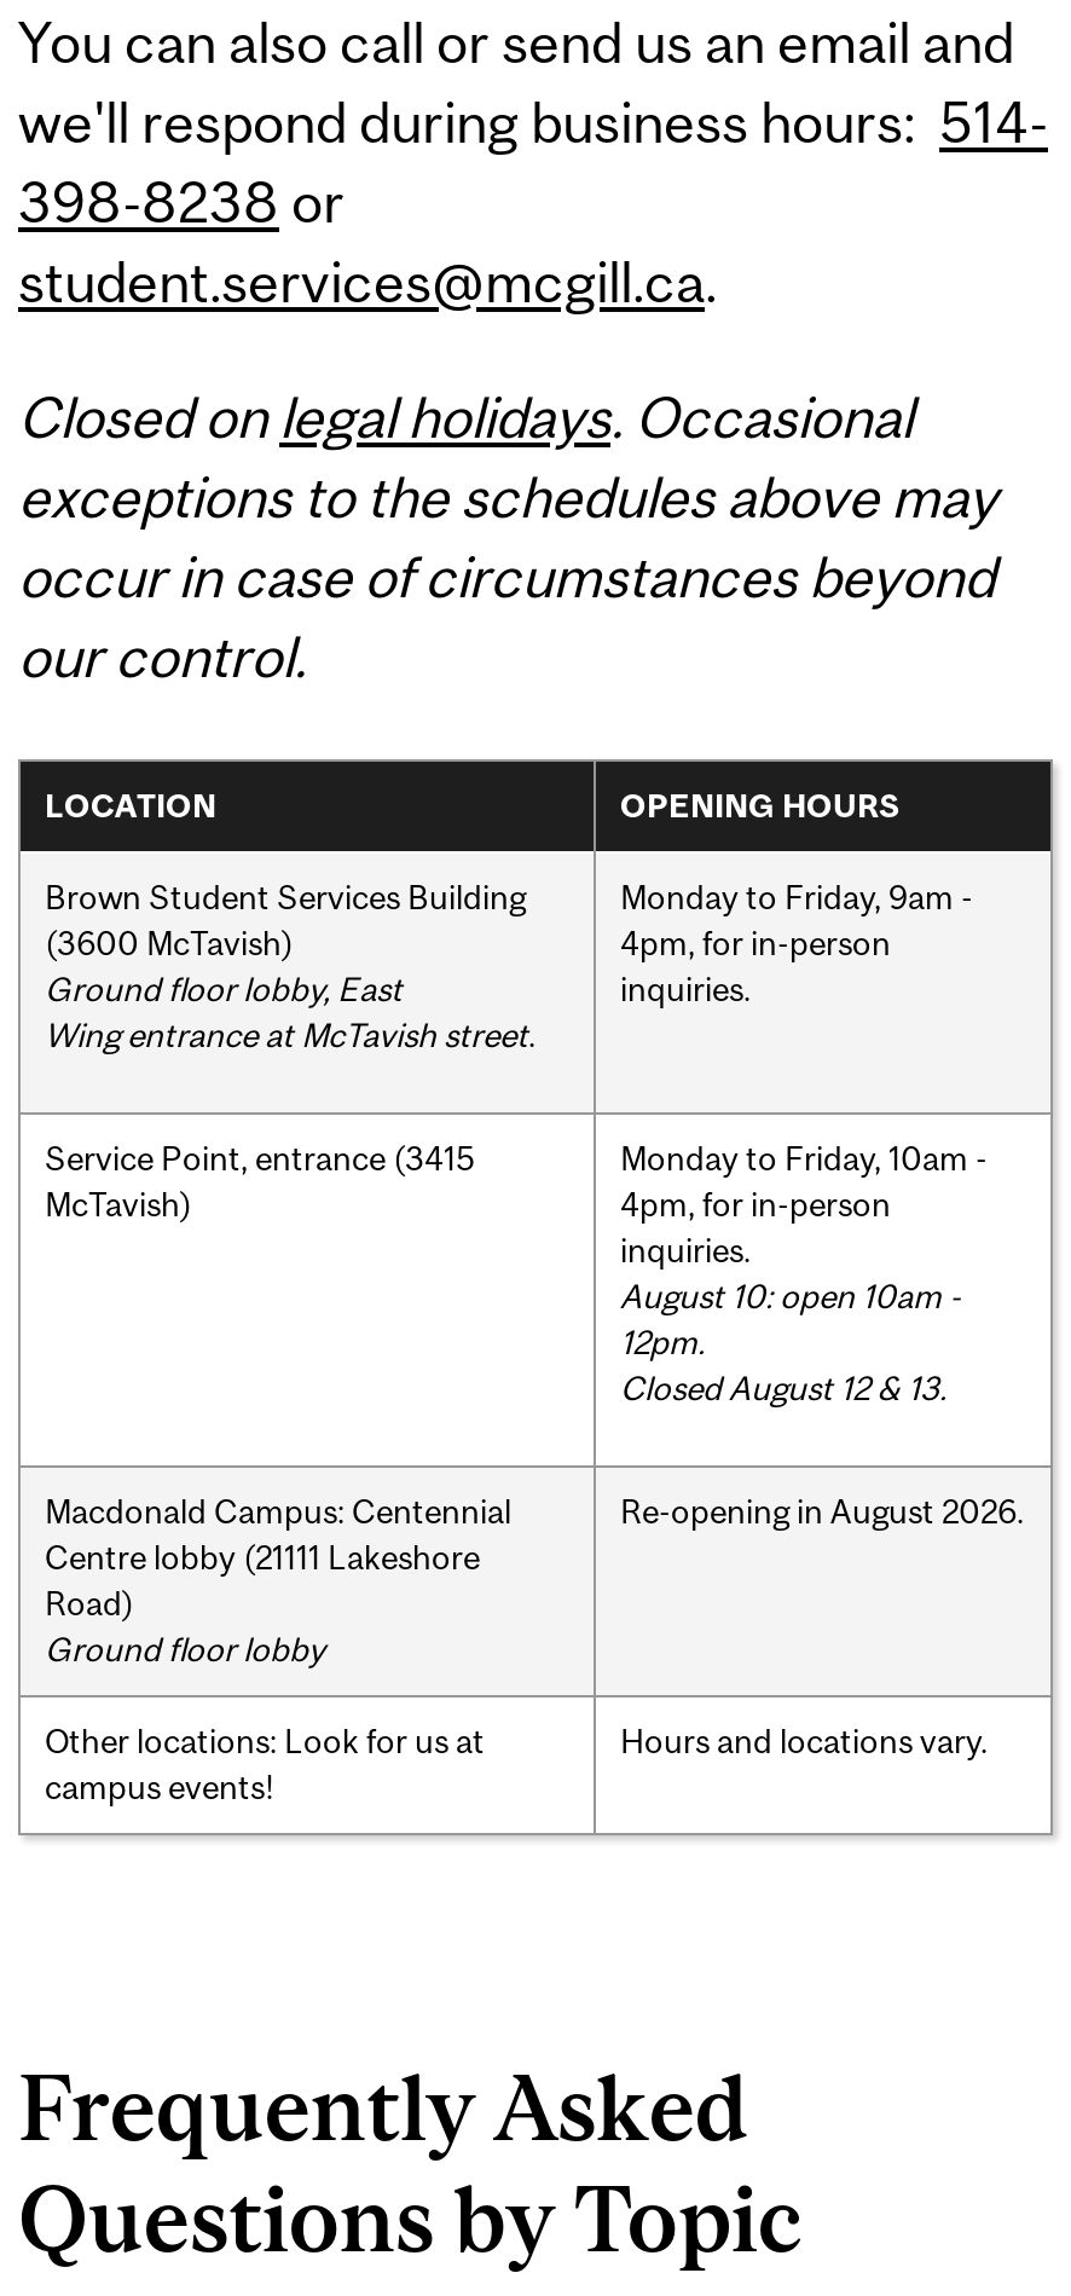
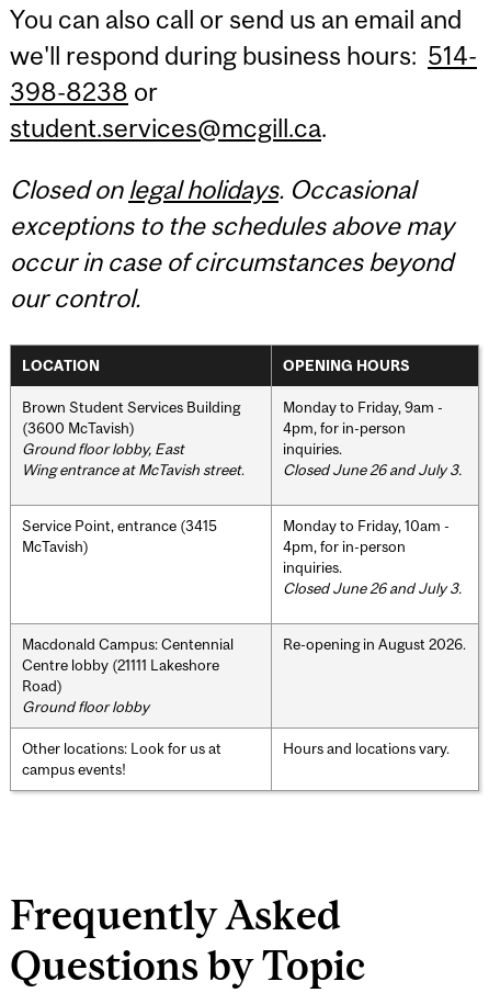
none -> [283,460,462,478] Closed June 26 and July 3.
[620,1276,961,1406] August 10: open 10am - | 12pm. | Closed August 12 & 13. -> [283,579,462,596] Closed June 26 and July 3.

